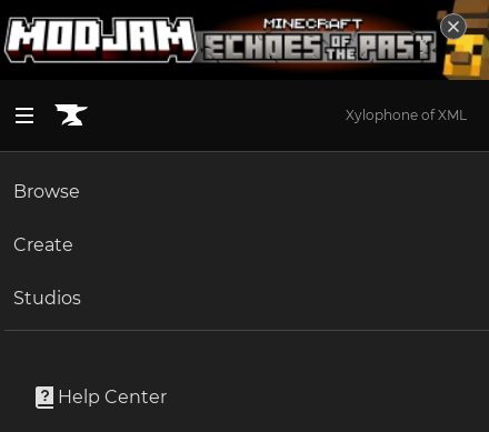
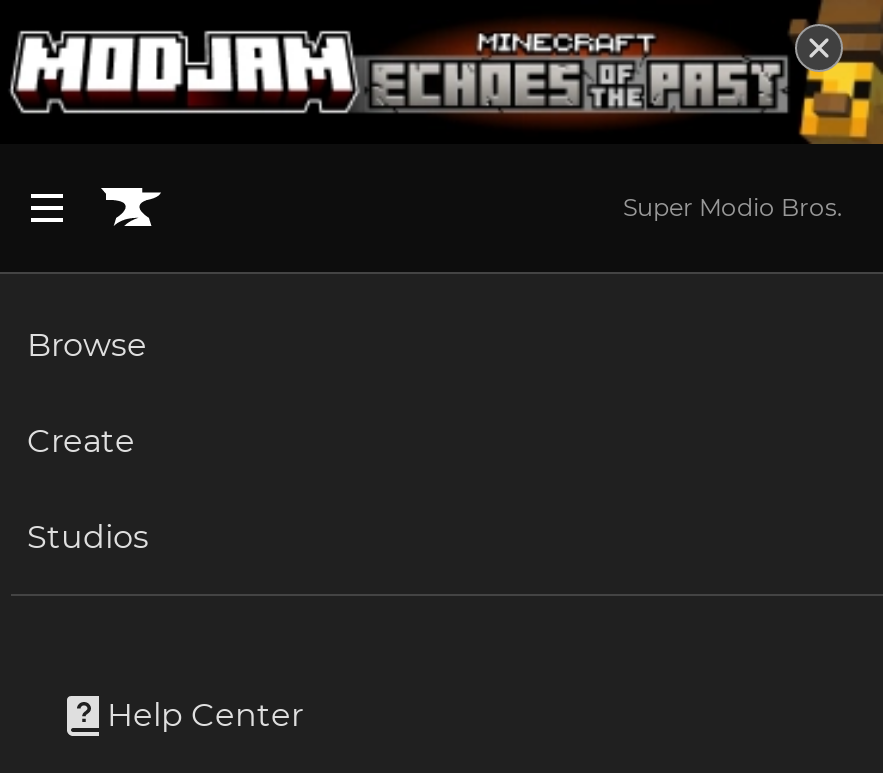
[346,106,467,123] Xylophone of XML -> [623,191,843,221] Super Modio Bros.

